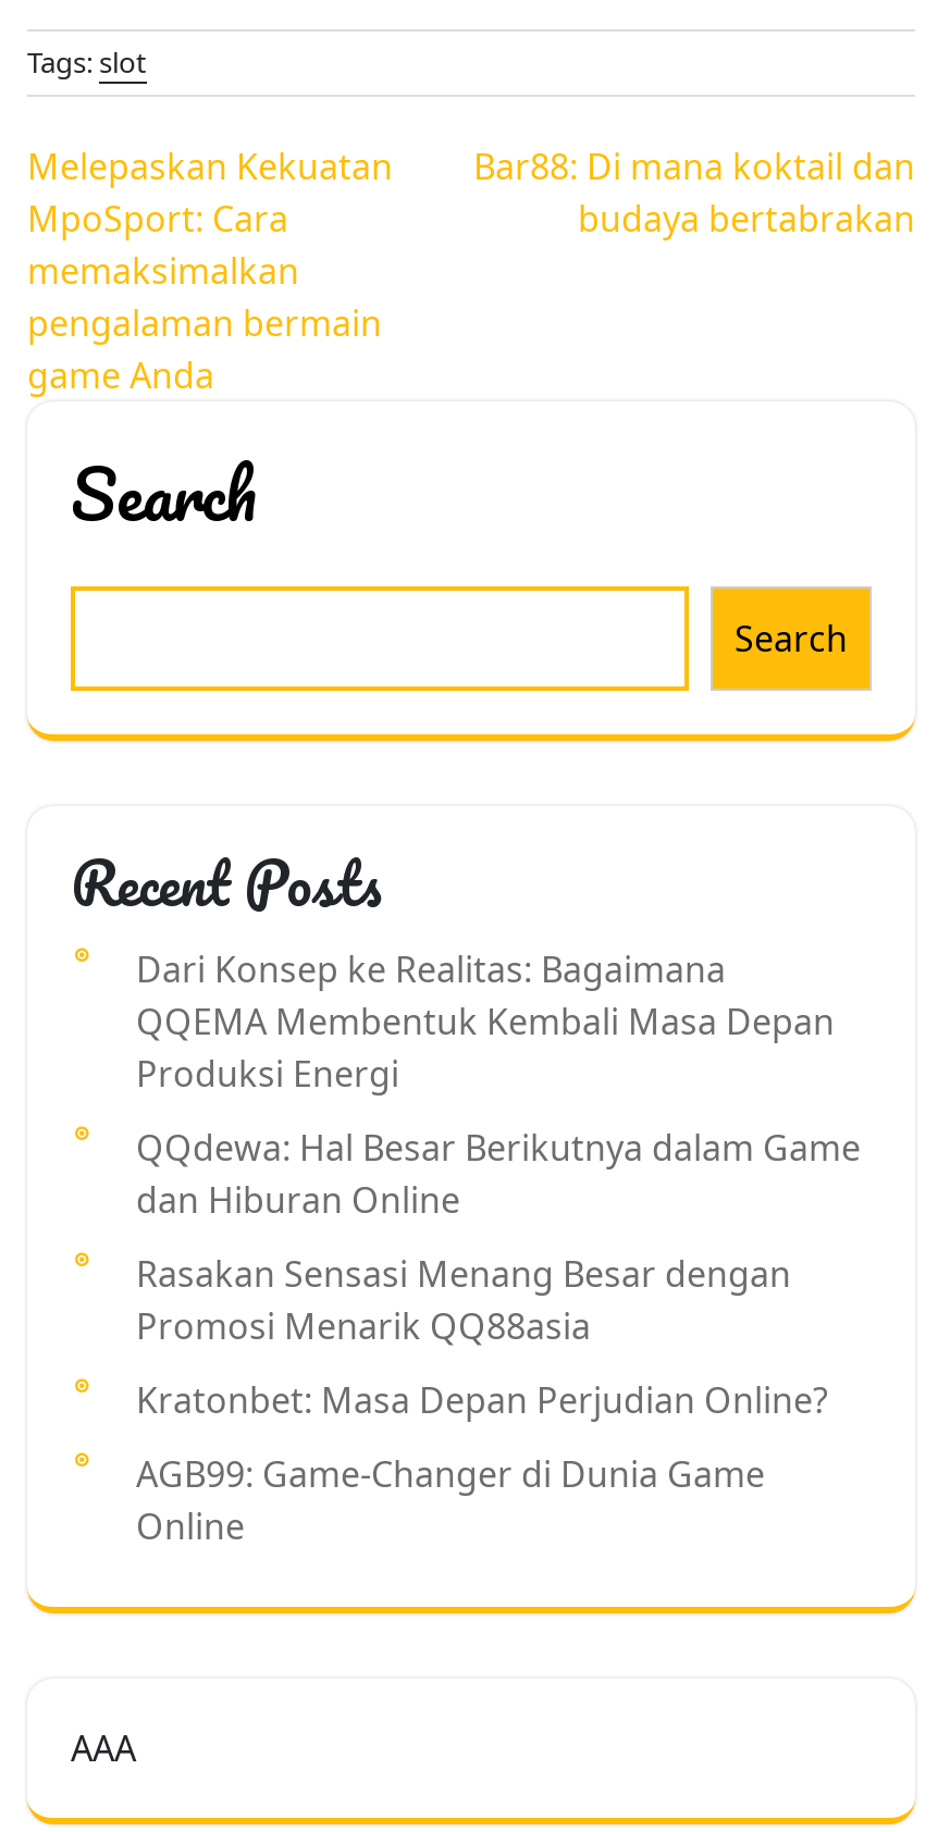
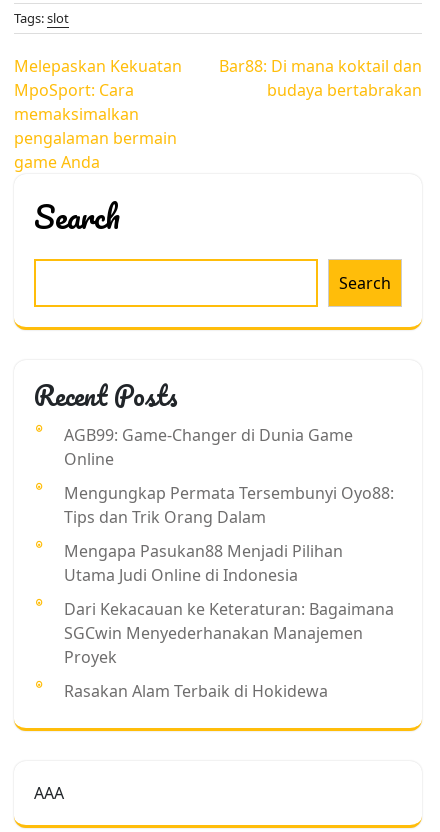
[136,945,861,1424] Dari Konsep ke Realitas: Bagaimana | QQEMA Membentuk Kembali Masa Depan | Produksi Energi | QQdewa: Hal Besar Berikutnya dalam Game | dan Hiburan Online | Rasakan Sensasi Menang Besar dengan | Promosi Menarik QQ88asia | Kratonbet: Masa Depan Perjudian Online? -> none
moved [136,1450,765,1550] -> [64,424,353,470]: AGB99: Game-Changer di Dunia Game | Online
none -> [64,482,394,702] Mengungkap Permata Tersembunyi Oyo88: | Tips dan Trik Orang Dalam | Mengapa Pasukan88 Menjadi Pilihan | Utama Judi Online di Indonesia | Dari Kekacauan ke Keteraturan: Bagaimana | SGCwin Menyederhanakan Manajemen | Proyek | Rasakan Alam Terbaik di Hokidewa

